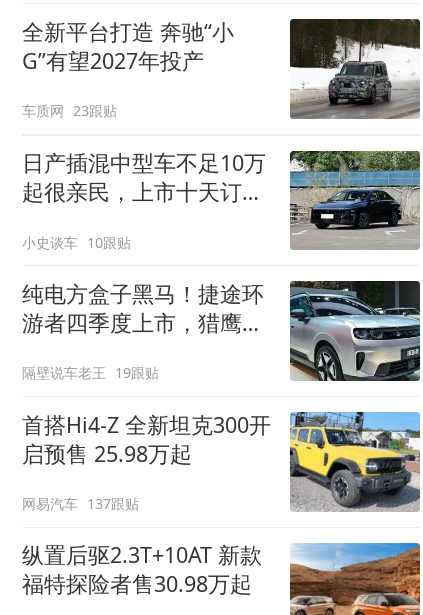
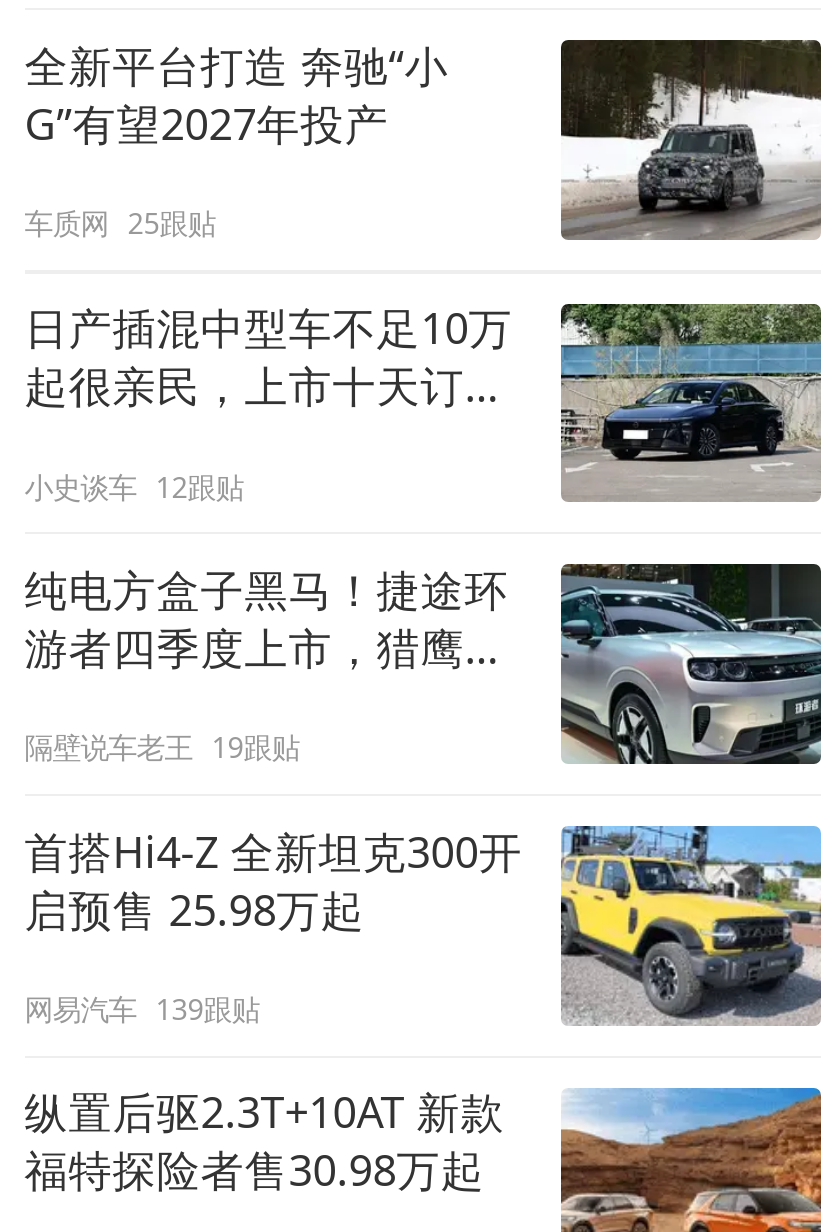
[22,101,117,120] 车质网 23跟贴 -> [24,204,216,242] 车质网 25跟贴
[22,233,131,252] 小史谈车 10跟贴 -> [24,468,244,506] 小史谈车 12跟贴
[22,494,139,513] 网易汽车 137跟贴 -> [24,990,260,1028] 网易汽车 139跟贴

